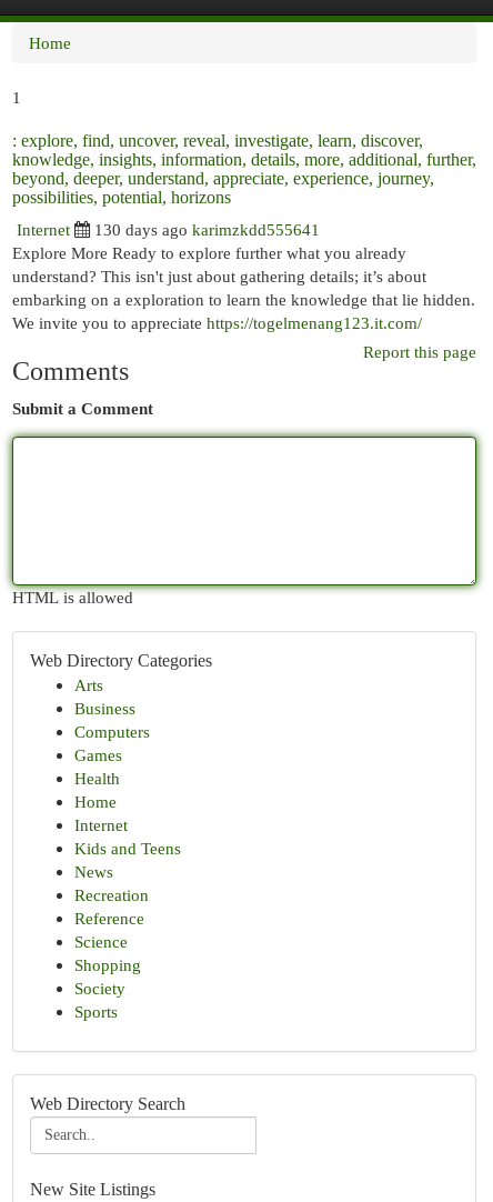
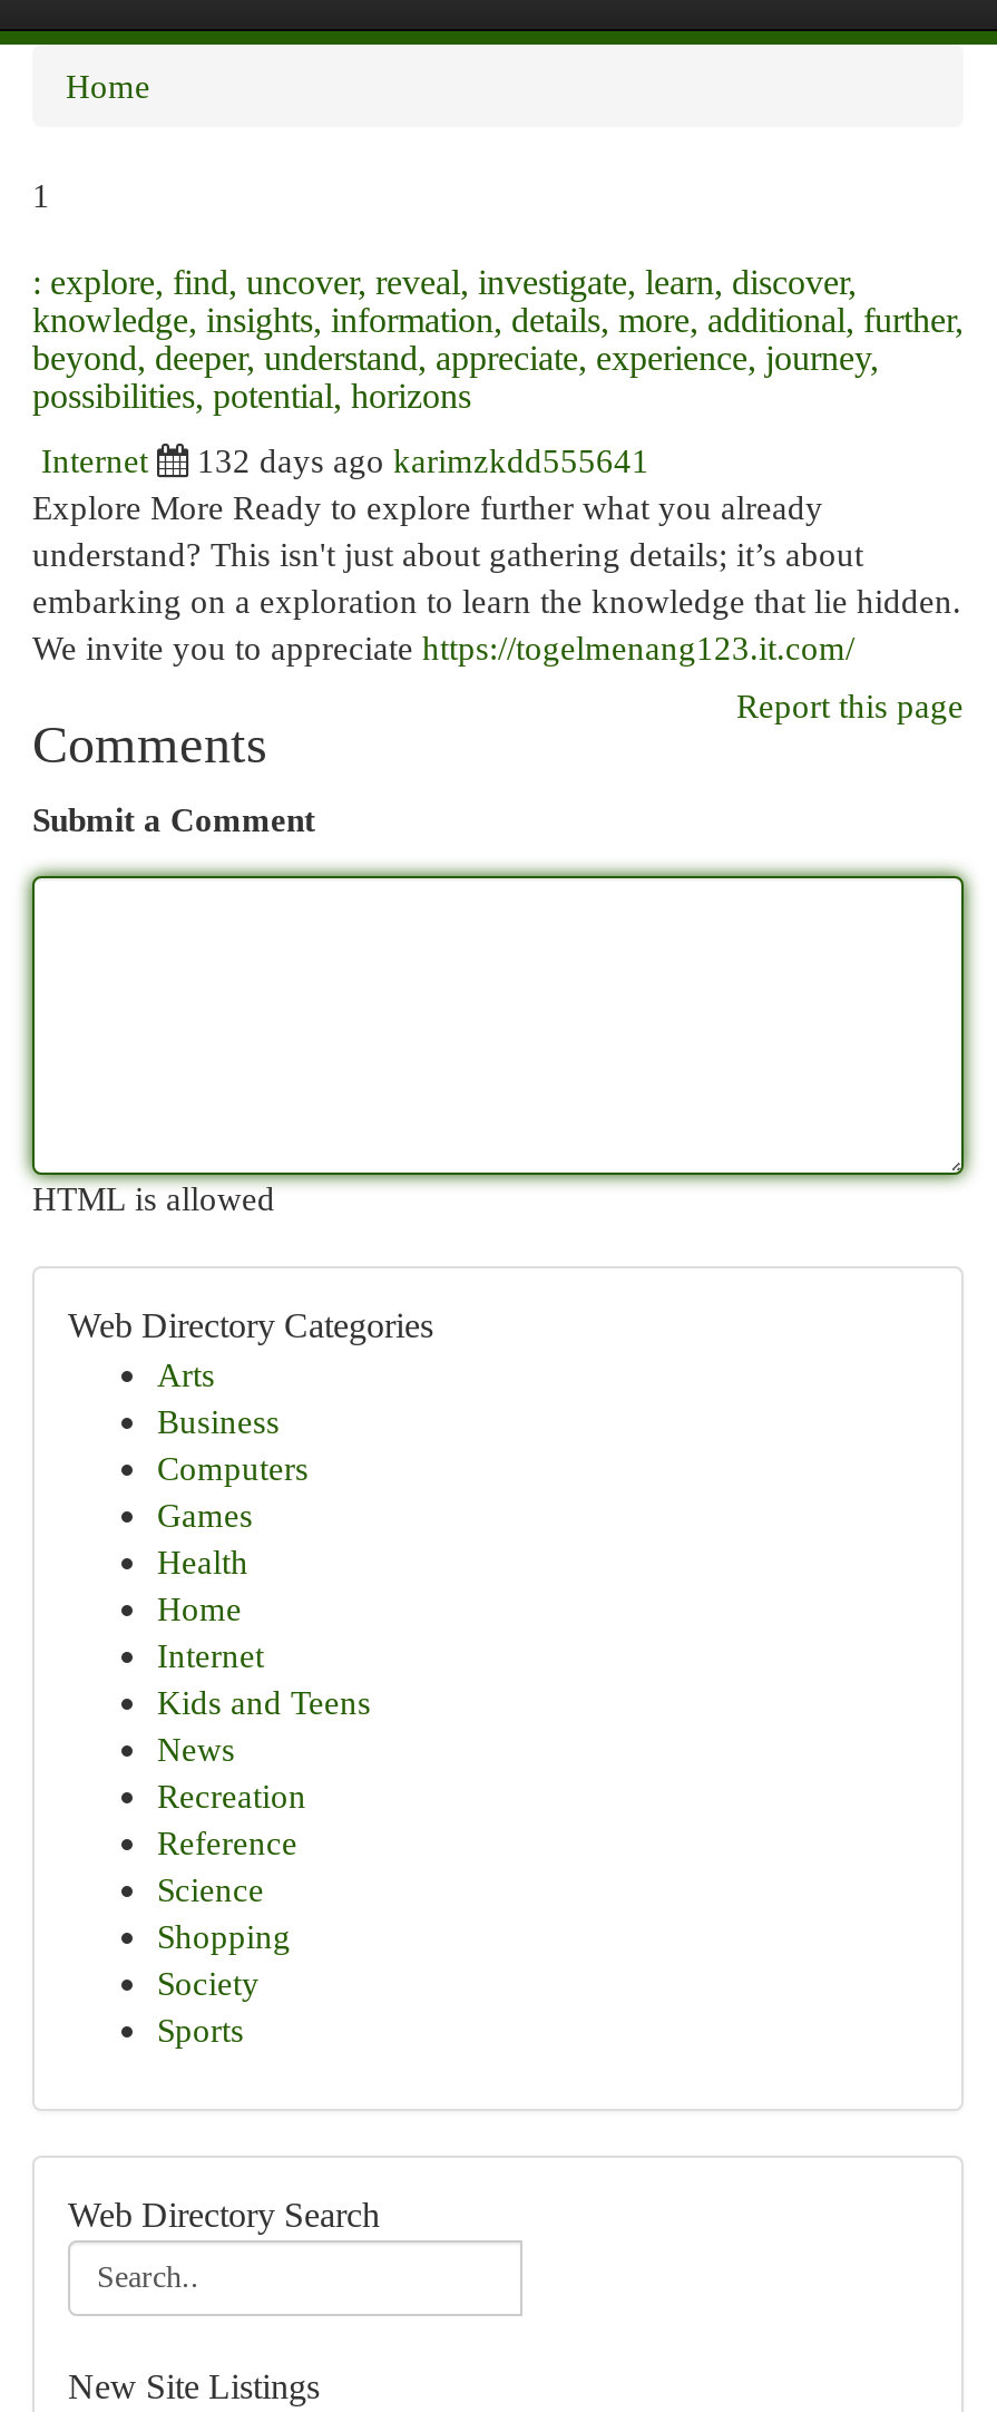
[94,220,320,239] 130 days ago karimzkdd555641 -> [197,441,649,479] 132 days ago karimzkdd555641

